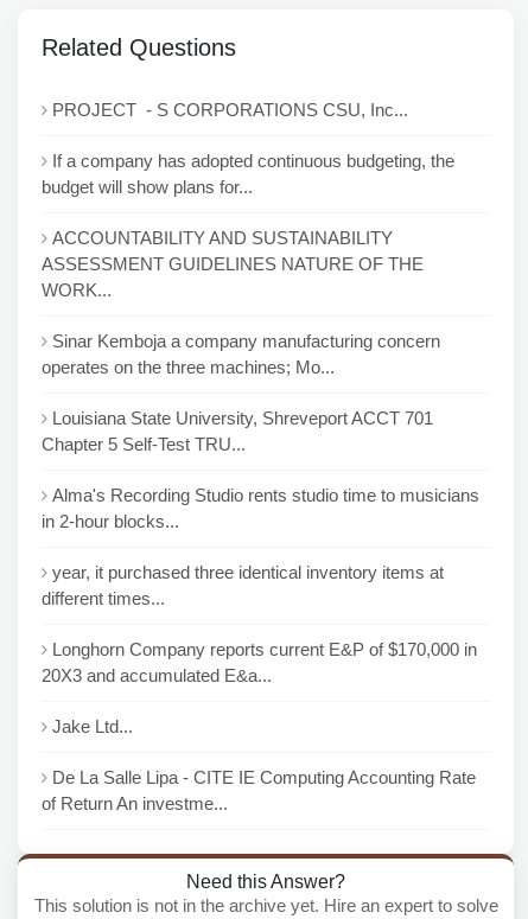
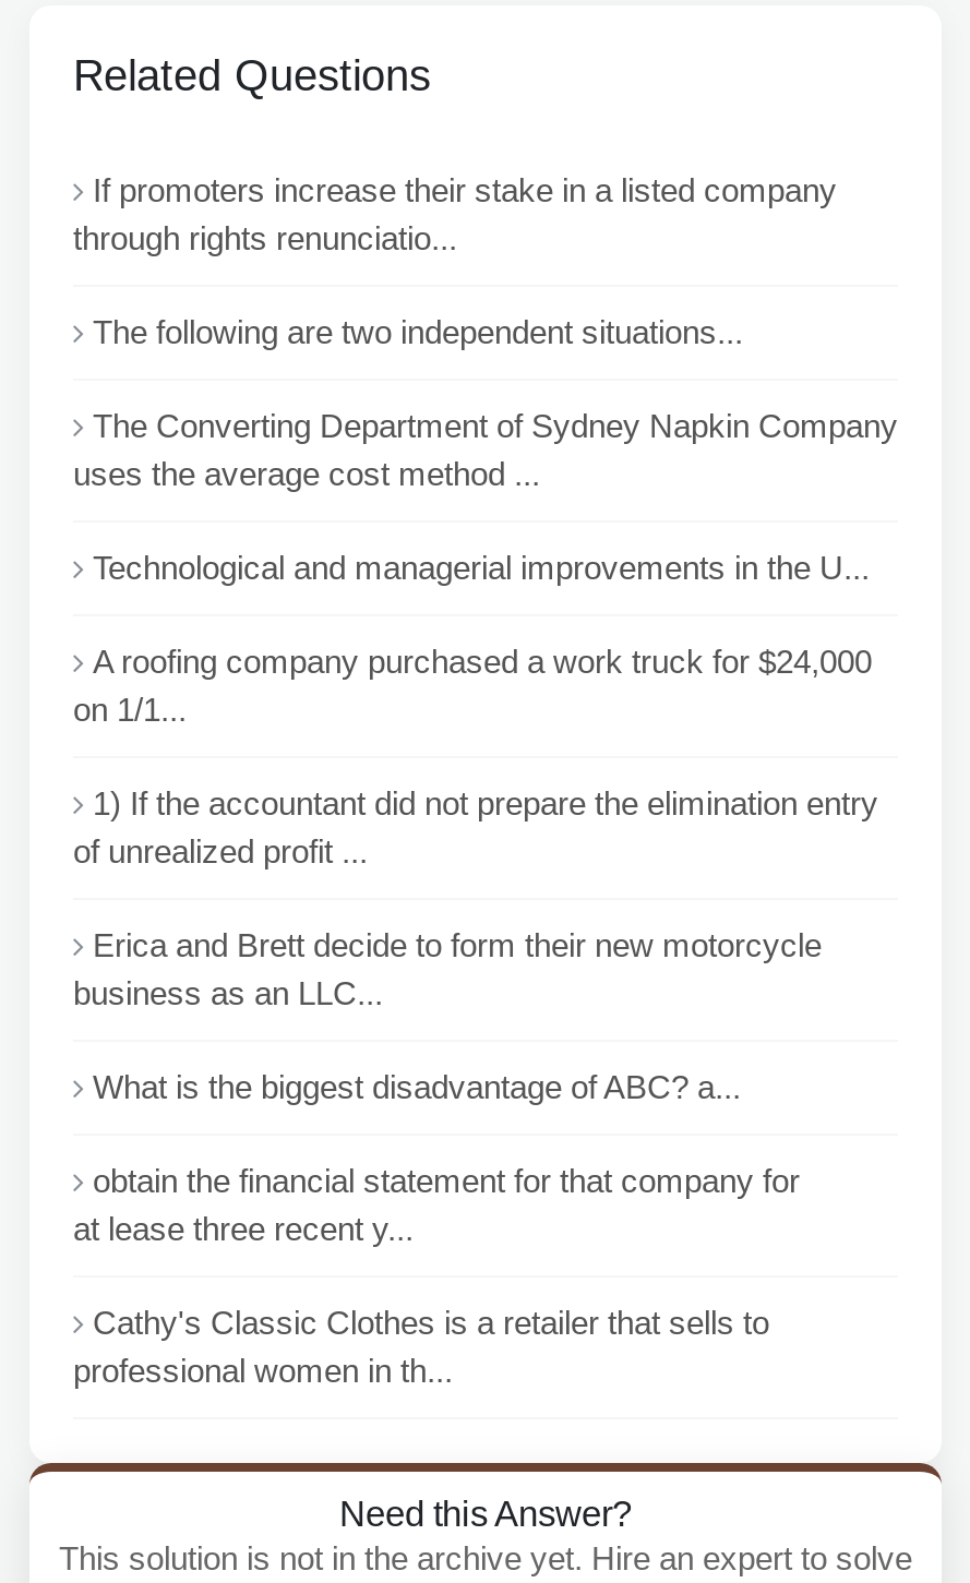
[52,100,408,120] PROJECT - S CORPORATIONS CSU, Inc... -> [73,171,837,256] If promoters increase their stake in a listed company | through rights renunciatio...
[42,151,454,197] If a company has adopted continuous budgeting, the | budget will show plans for... -> [93,313,743,350] The following are two independent situations...
[42,228,424,300] ACCOUNTABILITY AND SUSTAINABILITY | ASSESSMENT GUIDELINES NATURE OF THE | WORK... -> [73,407,898,492] The Converting Department of Sydney Napkin Company | uses the average cost method ...
[42,331,440,377] Sinar Kemboja a company manufacturing concern | operates on the three machines; Mo... -> [93,549,870,586] Technological and managerial improvements in the U...
[42,408,433,454] Louisiana State University, Shreveport ACCT 701 | Chapter 5 Self-Test TRU... -> [73,643,872,728] A roofing company purchased a work truck for $24,000 | on 1/1...
[42,485,479,531] Alma's Recording Studio rents studio time to musicians | in 2-hour blocks... -> [73,784,878,870] 1) If the accountant did not prepare the elimination entry | of unrealized profit ...
[42,562,444,608] year, it purchased three identical inventory items at | different times... -> [73,926,822,1011] Erica and Brett decide to form their new motorcycle | business as an LLC...
[42,639,477,685] Longhorn Company reports current E&P of $170,000 in | 20X3 and accumulated E&a... -> [93,1068,741,1105] What is the biggest disadvantage of ABC? a...
[52,716,133,736] Jake Ltd... -> [73,1162,800,1247] obtain the financial statement for that company for | at lease three recent y...
[42,767,476,813] De La Salle Lipa - CITE IE Computing Accounting Rate | of Return An investme... -> [73,1304,769,1389] Cathy's Classic Clothes is a retailer that sells to | professional women in th...

